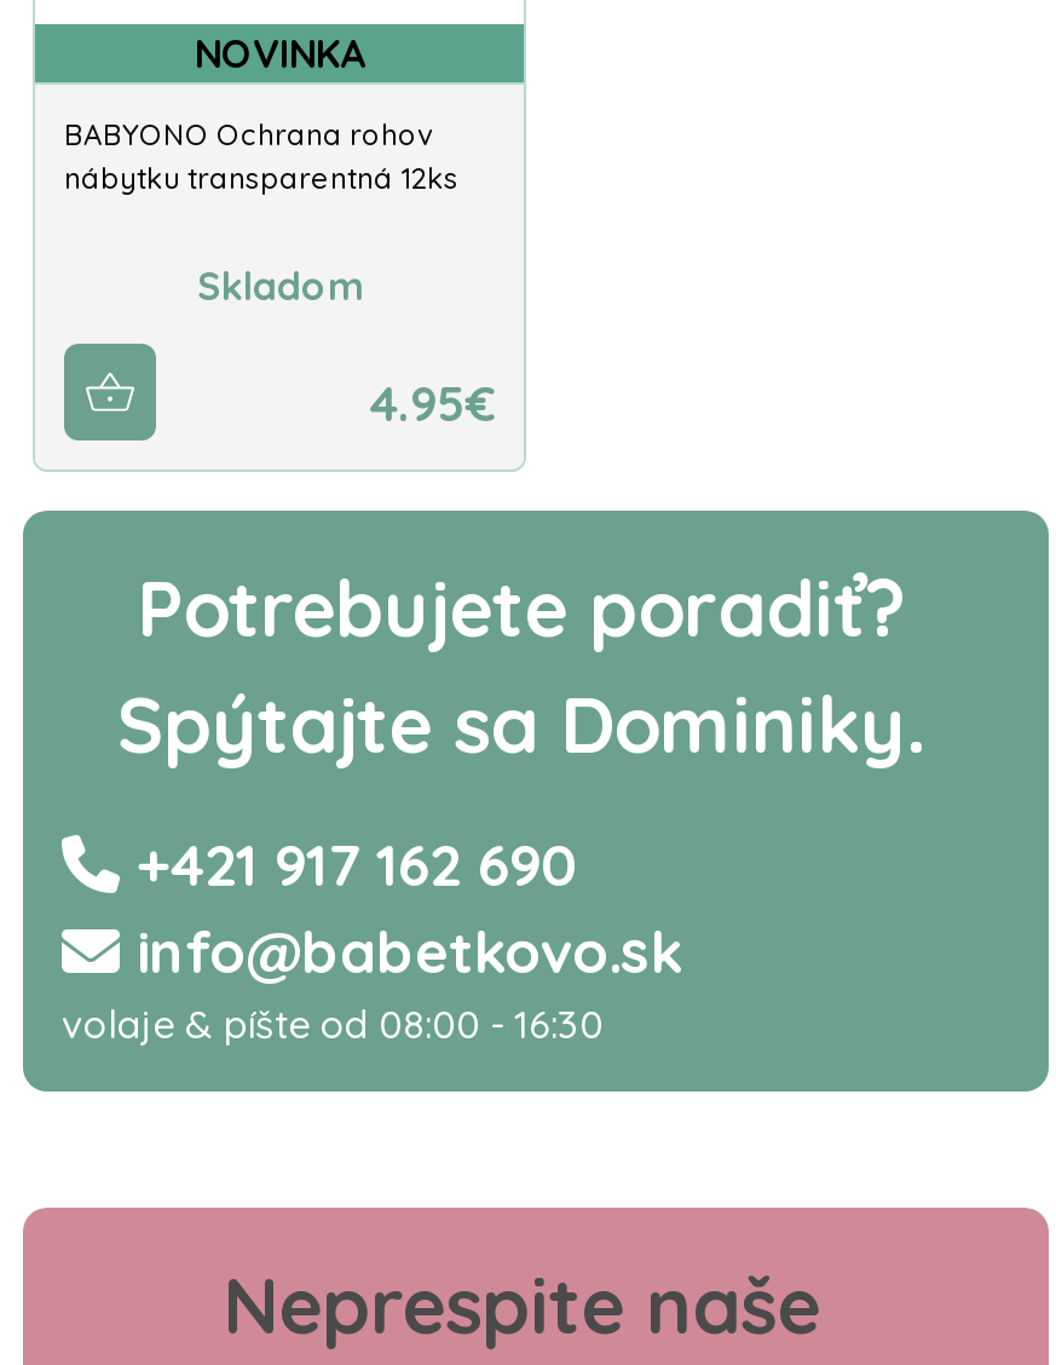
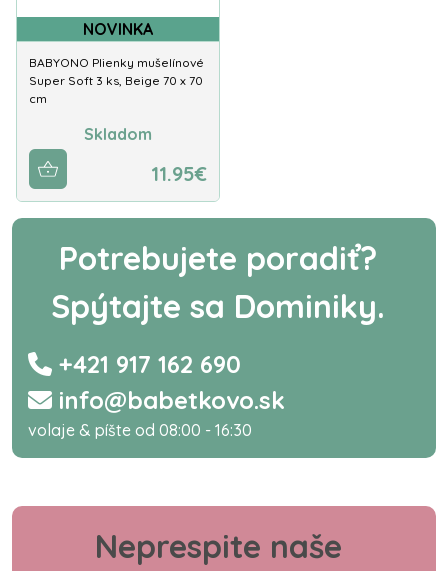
[64,116,458,196] BABYONO Ochrana rohov | nábytku transparentná 12ks -> [29,55,204,106] BABYONO Plienky mušelínové | Super Soft 3 ks, Beige 70 x 70 | cm
[369,373,495,433] 4.95€ -> [151,161,207,186] 11.95€

